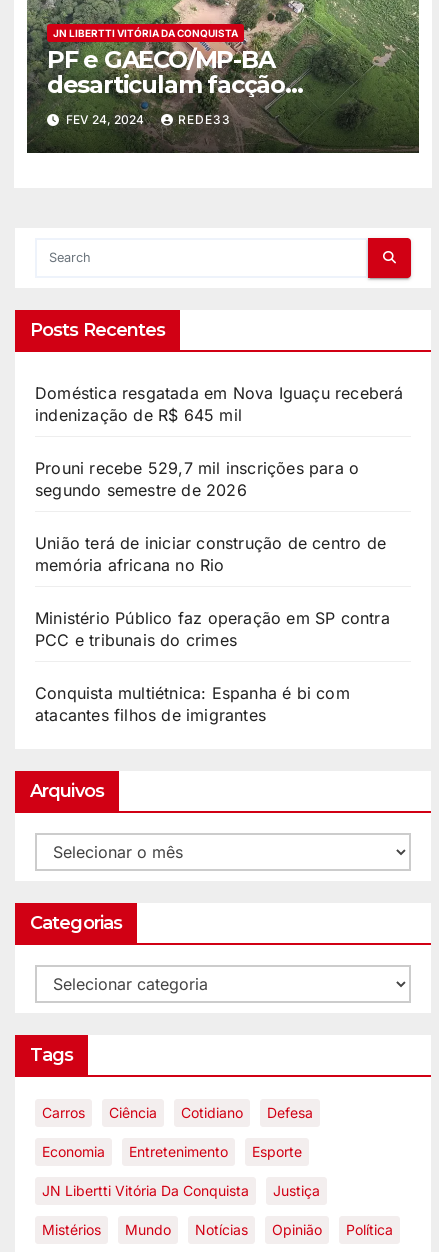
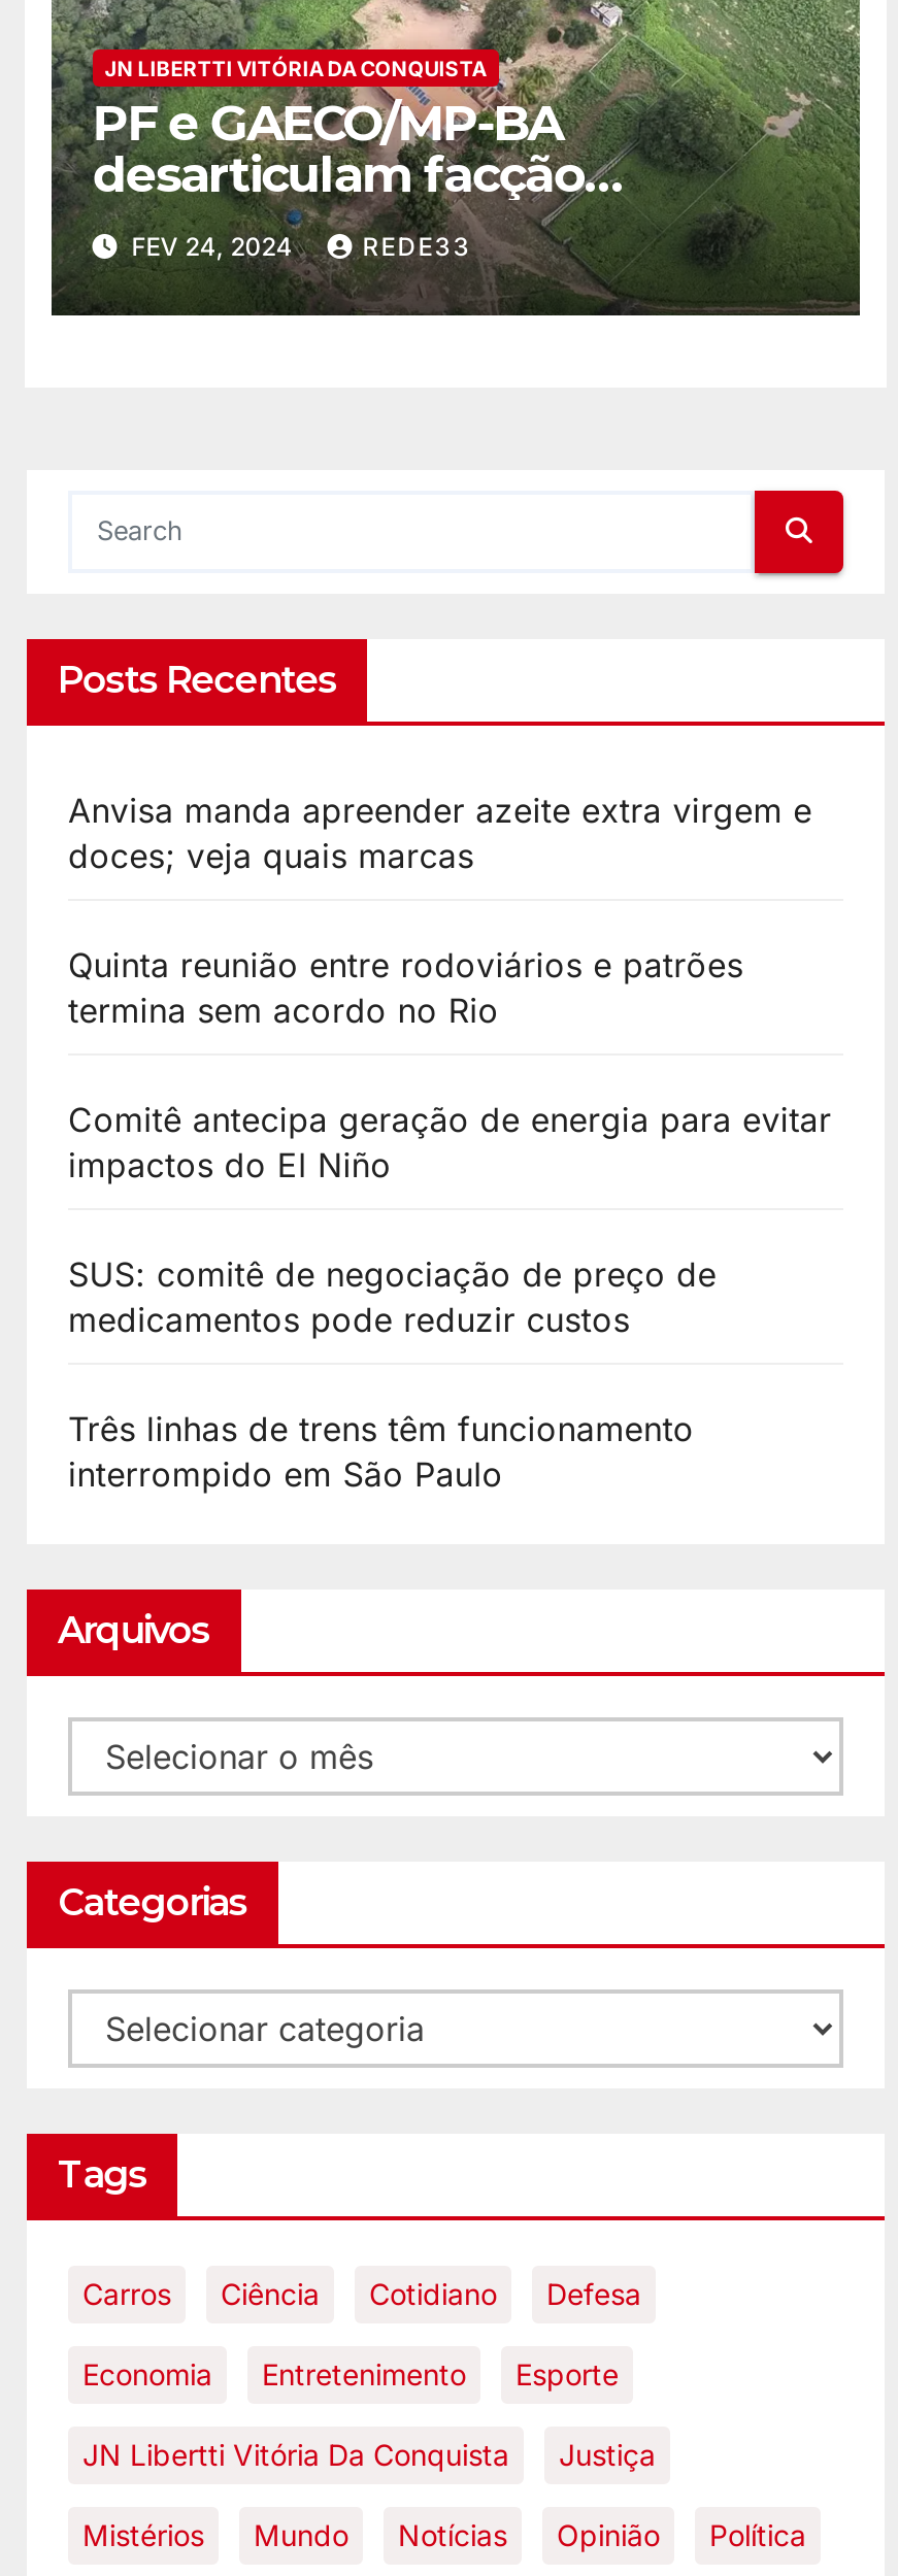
[35,383,404,425] Doméstica resgatada em Nova Iguaçu receberá | indenização de R$ 645 mil -> [68,789,812,876] Anvisa manda apreender azeite extra virgem e | doces; veja quais marcas
[35,458,359,500] Prouni recebe 529,7 mil inscrições para o | segundo semestre de 2026 -> [68,944,743,1030] Quinta reunião entre rodoviários e patrões | termina sem acordo no Rio
[35,533,386,575] União terá de iniciar construção de centro de | memória africana no Rio -> [68,1098,831,1185] Comitê antecipa geração de energia para evitar | impactos do El Niño
[35,608,390,650] Ministério Público faz operação em SP contra | PCC e tribunais do crimes -> [68,1253,716,1340] SUS: comitê de negociação de preço de | medicamentos pode reduzir custos
[35,683,350,725] Conquista multiétnica: Espanha é bi com | atacantes filhos de imigrantes -> [68,1408,694,1494] Três linhas de trens têm funcionamento | interrompido em São Paulo

